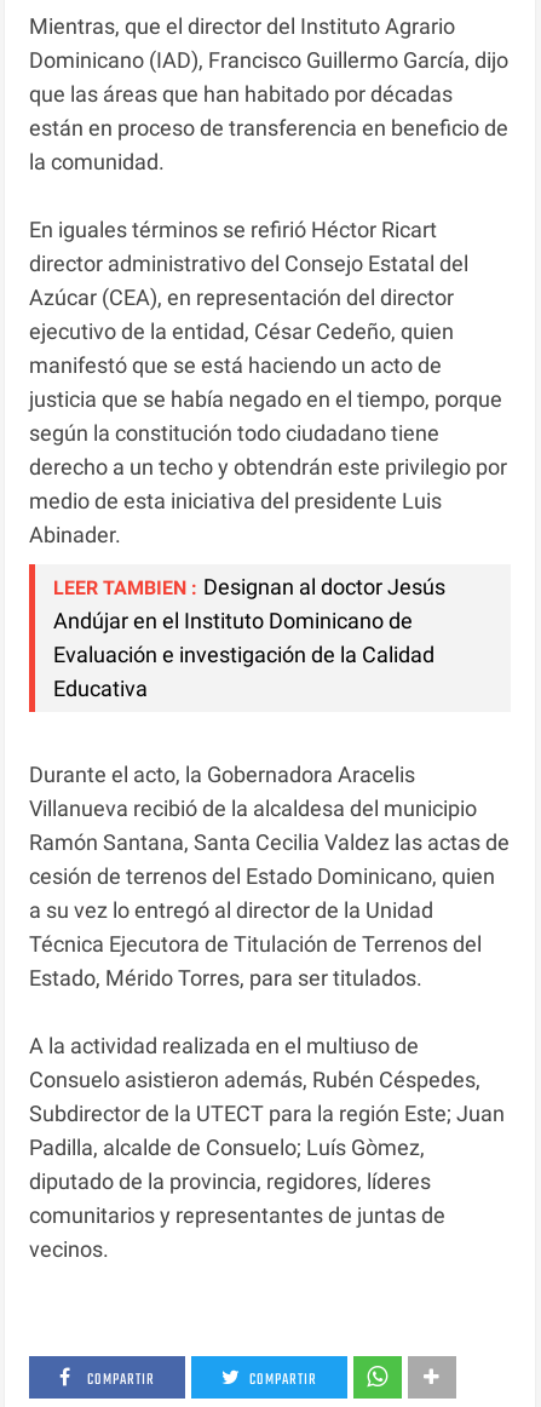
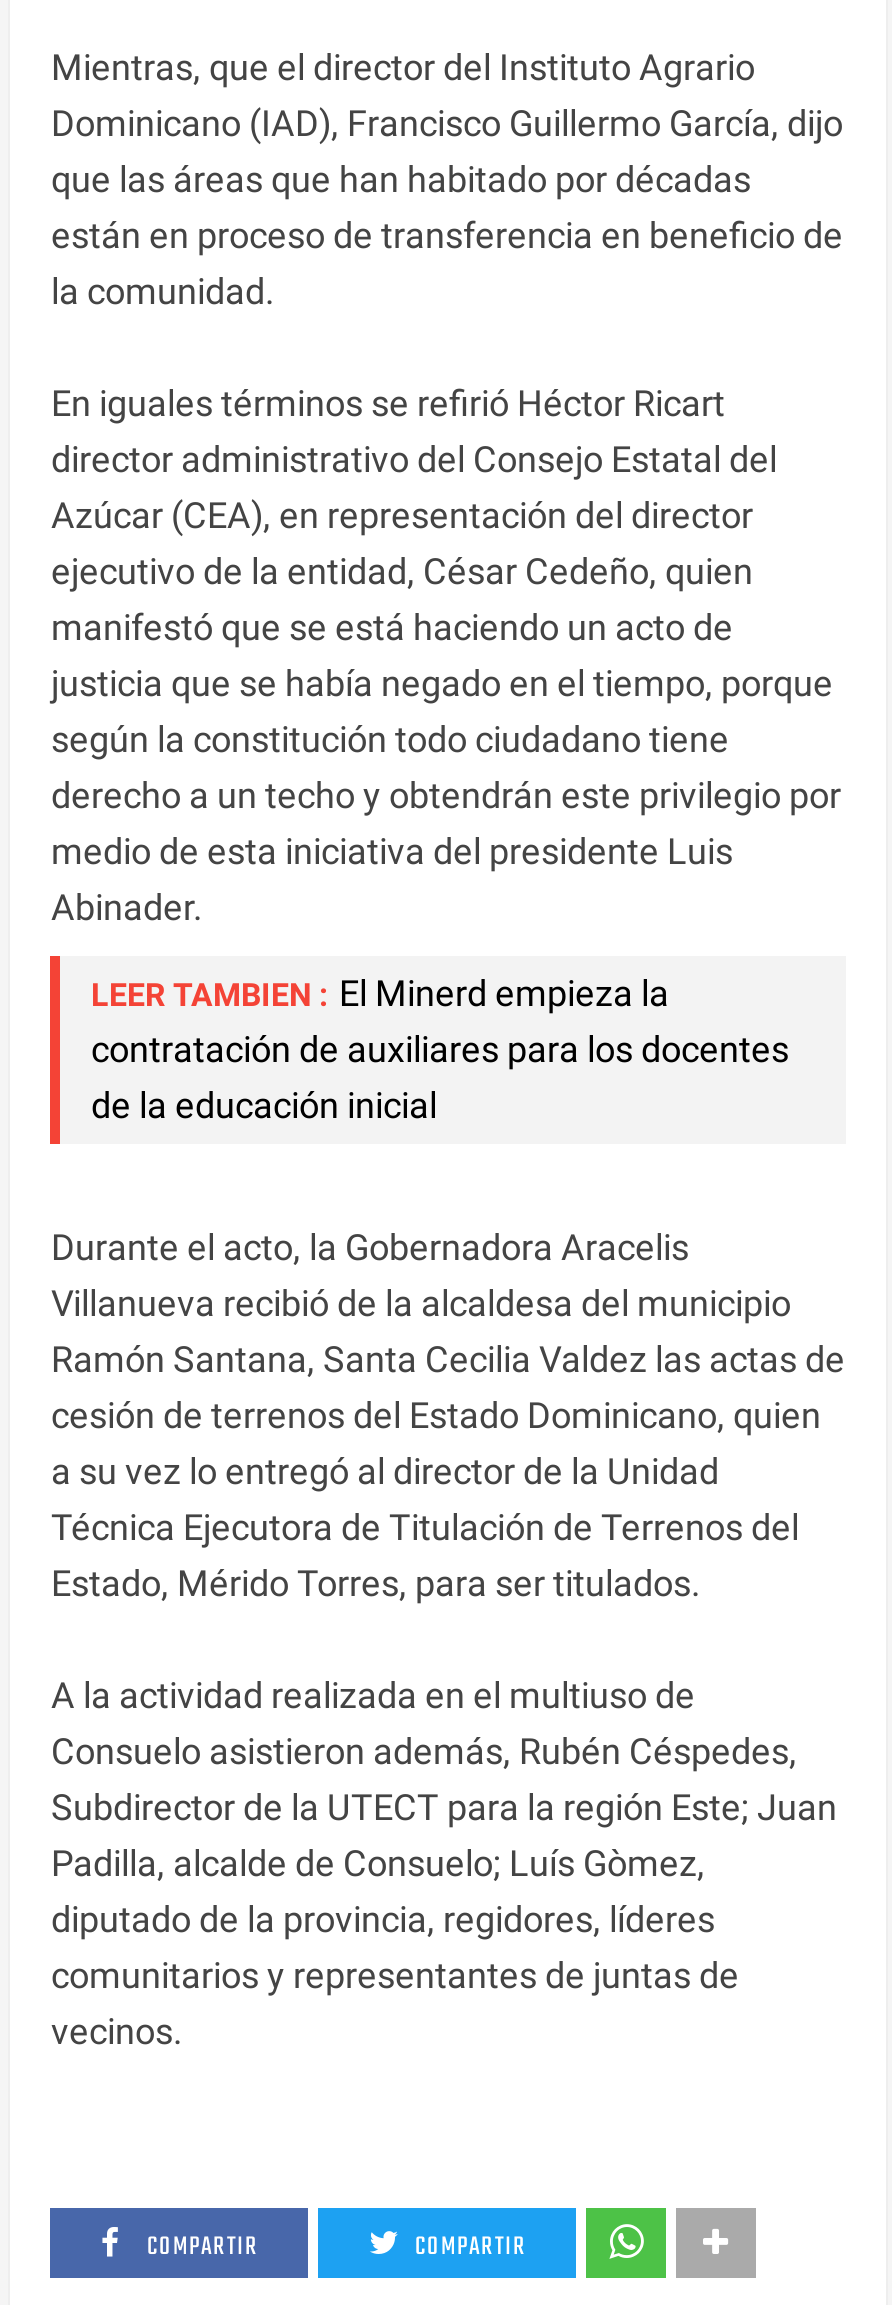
[54,574,446,701] LEER TAMBIEN : Designan al doctor Jesús | Andújar en el Instituto Dominicano de | Evaluación e investigación de la Calidad | Educativa -> [91,972,789,1126] LEER TAMBIEN : El Minerd empieza la | contratación de auxiliares para los docentes | de la educación inicial

